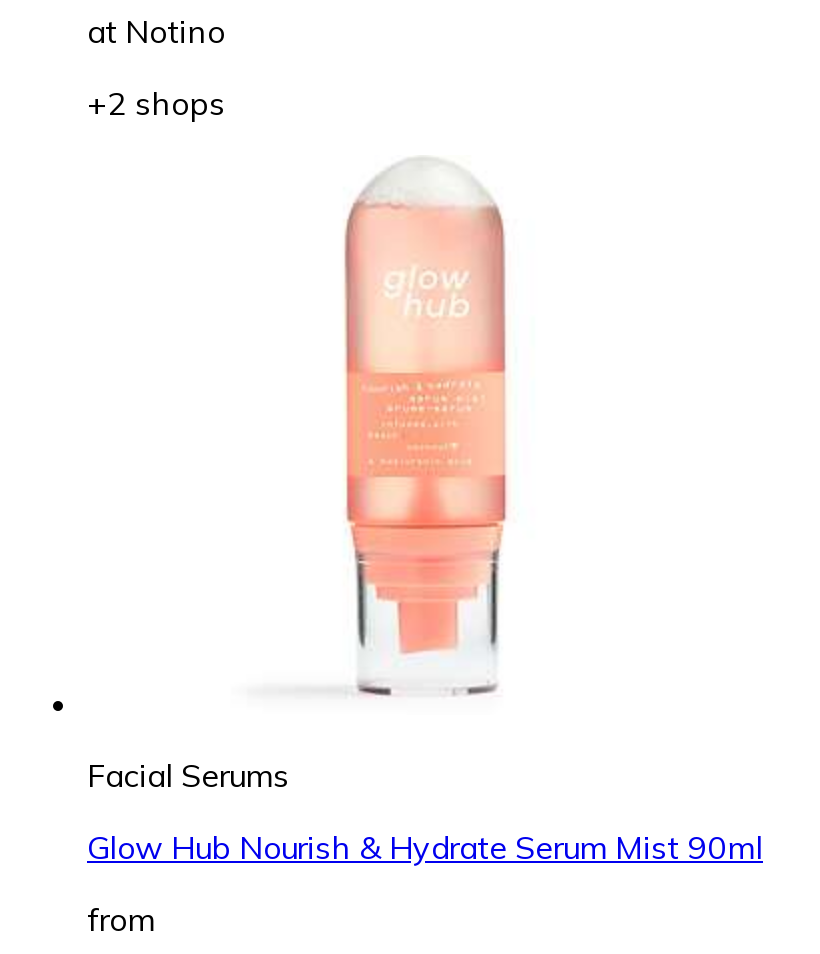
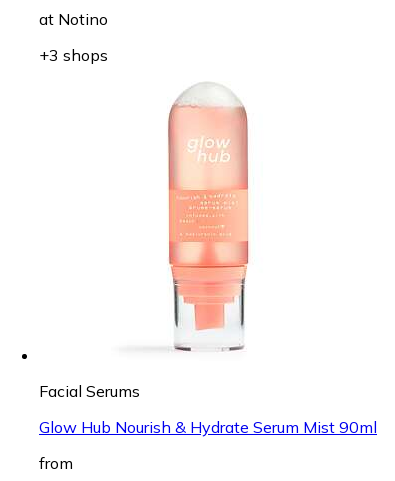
[87,83,225,123] +2 shops -> [39,45,108,65] +3 shops

